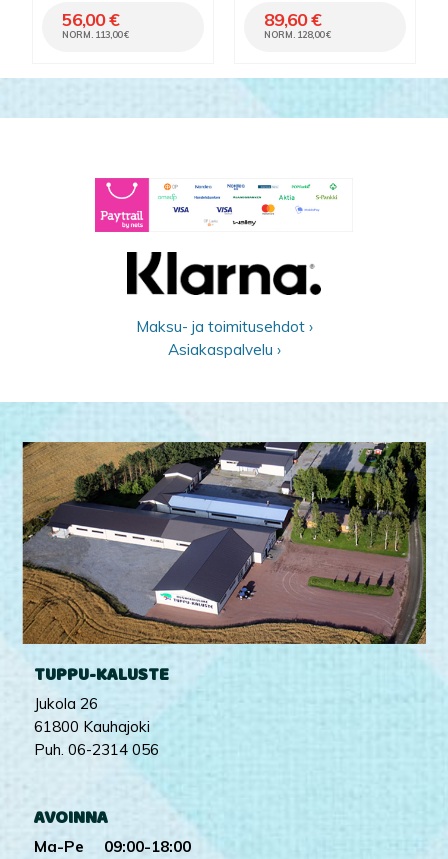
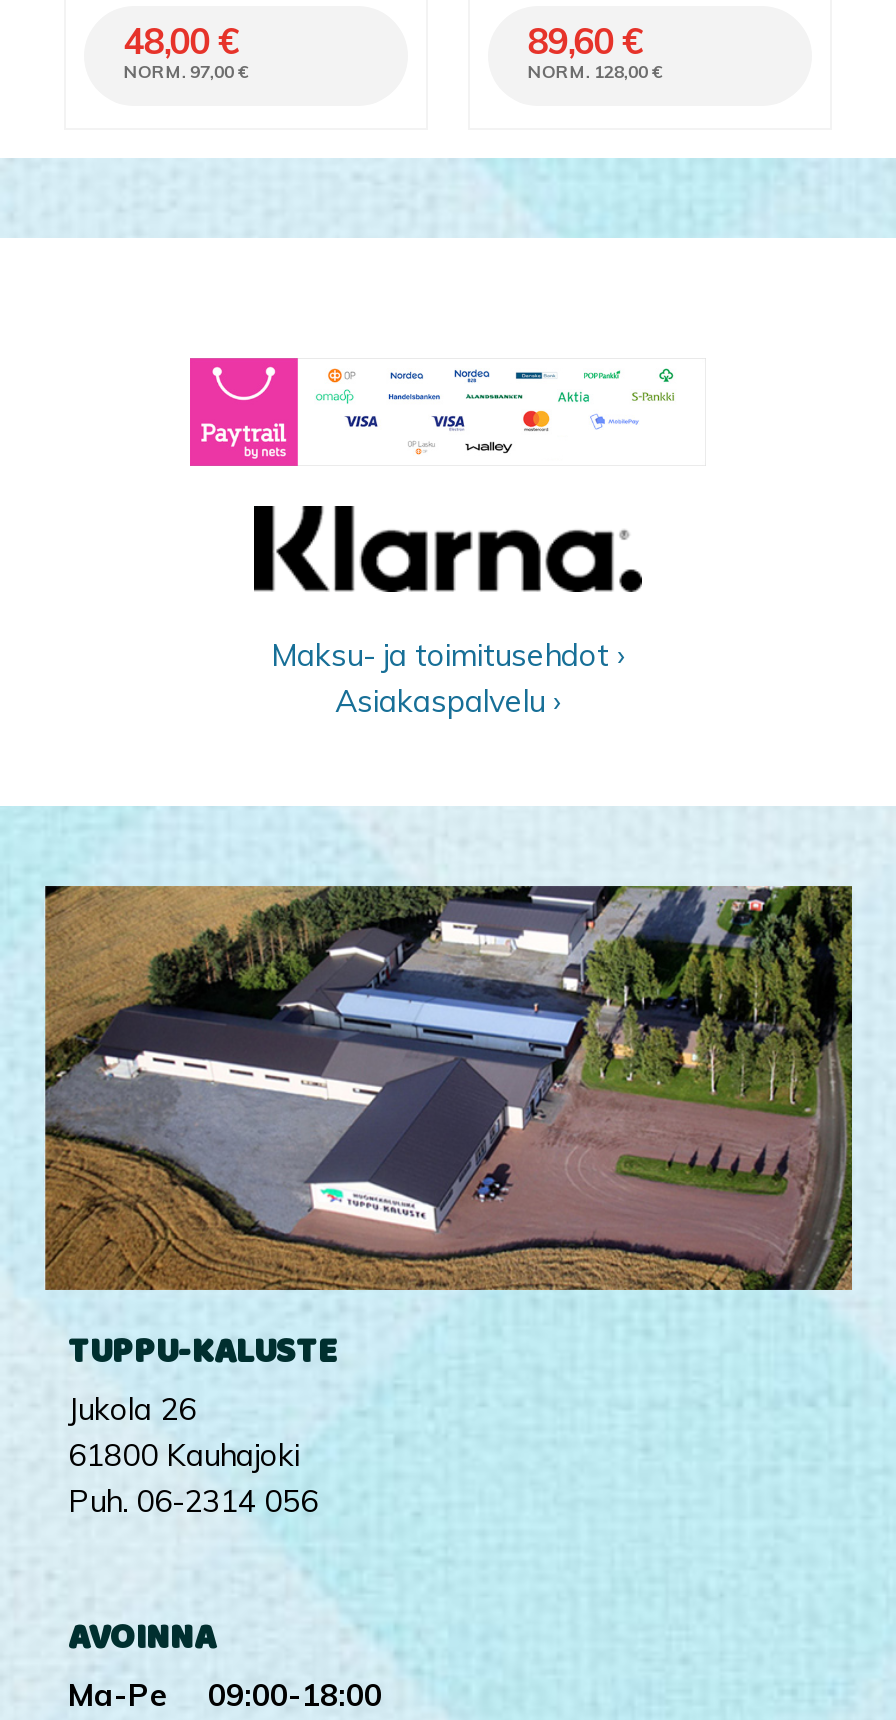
[62,8,129,40] 56,00 € | NORM. 113,00 € -> [124,19,248,83] 48,00 € | NORM. 97,00 €

